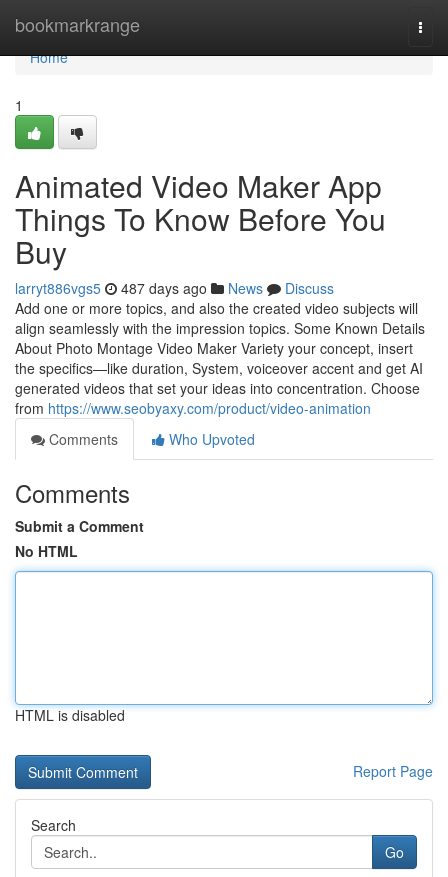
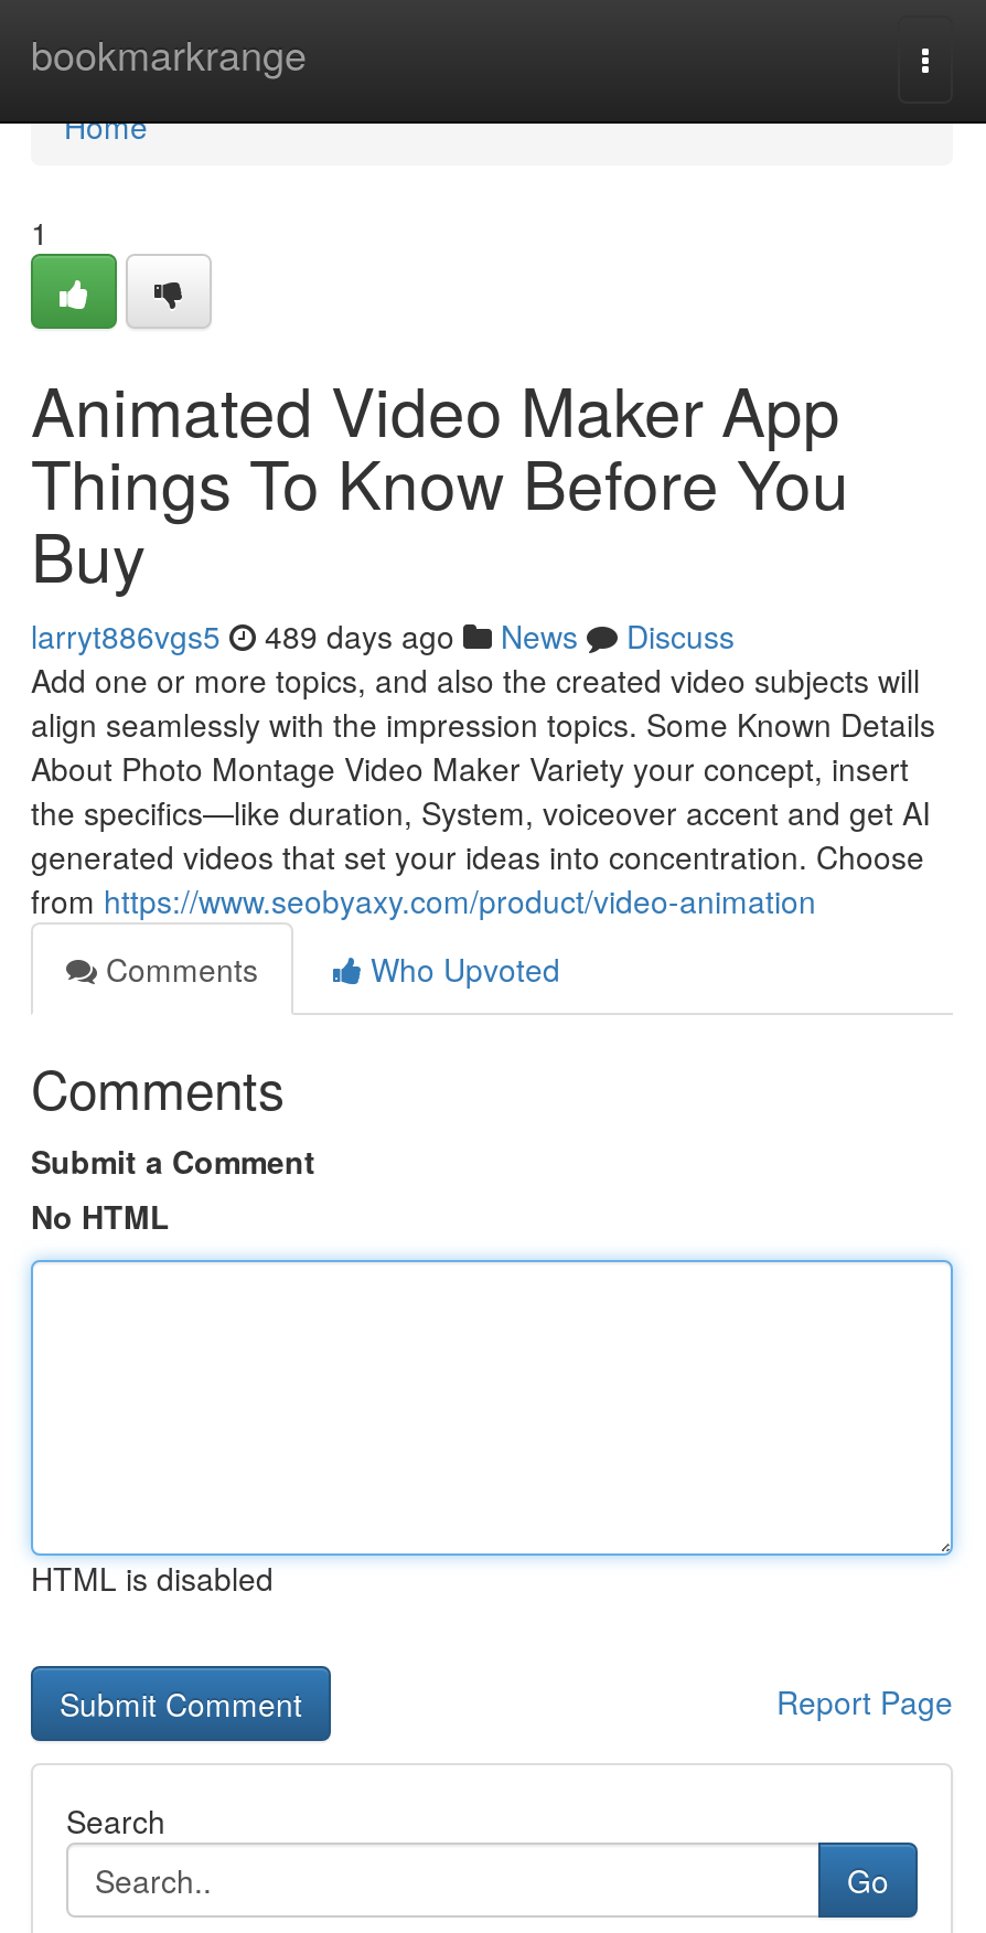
[15,278,334,298] larryt886vgs5 487 days ago News Discuss -> [31,613,735,658] larryt886vgs5 489 days ago News Discuss

